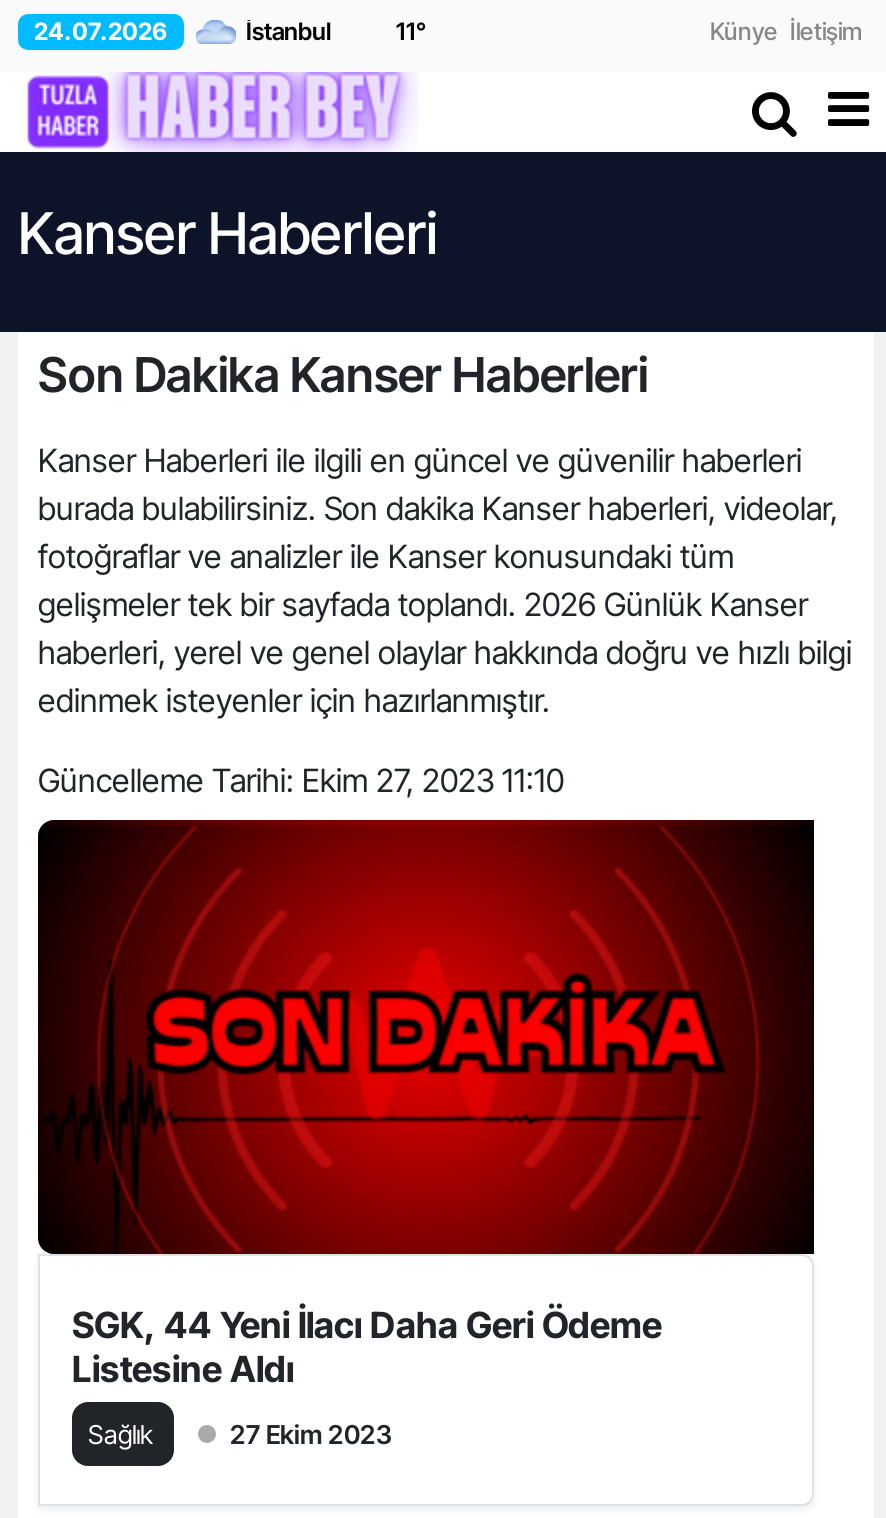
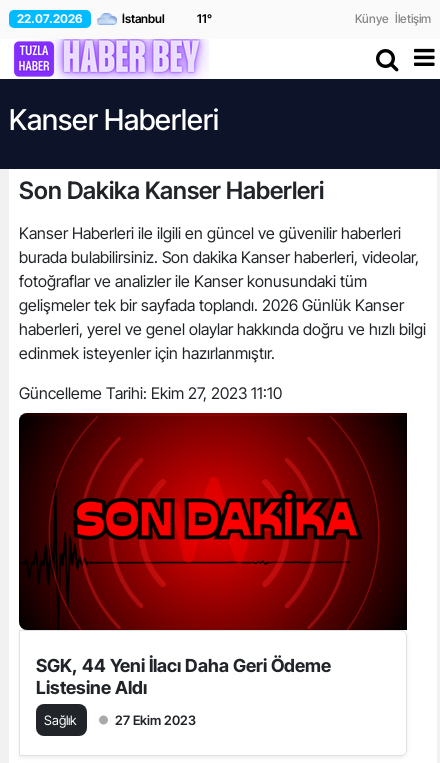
[34,16,168,46] 24.07.2026 -> [17,11,83,26] 22.07.2026

